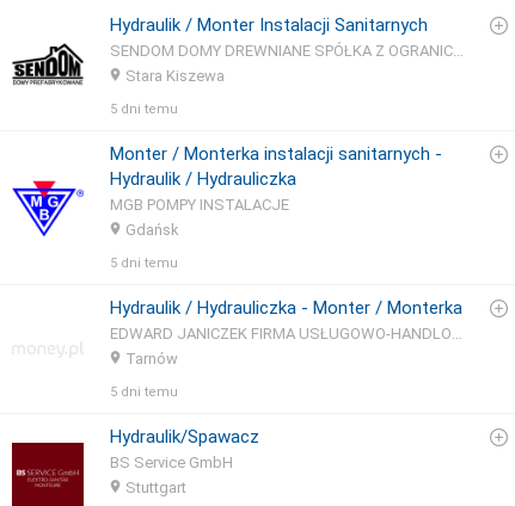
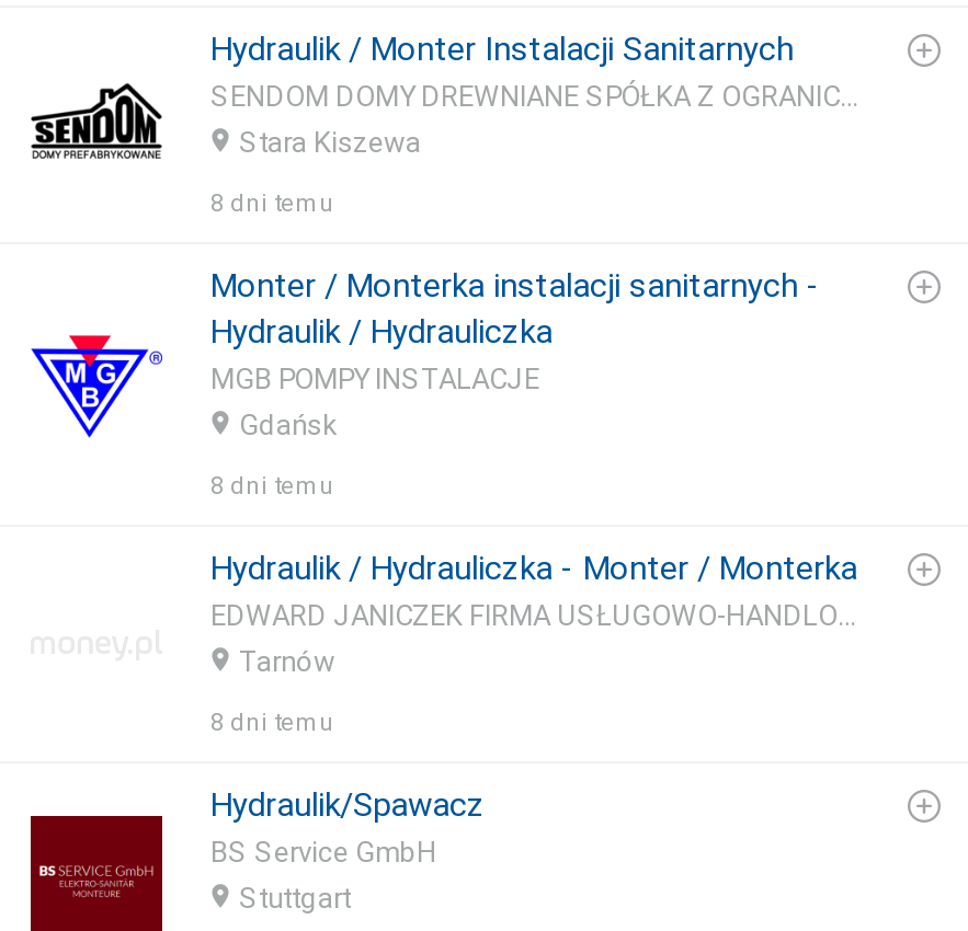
[110,102,178,117] 5 dni temu -> [210,190,335,218] 8 dni temu
[110,256,178,271] 5 dni temu -> [210,472,335,501] 8 dni temu
[110,384,178,400] 5 dni temu -> [210,709,335,737] 8 dni temu

